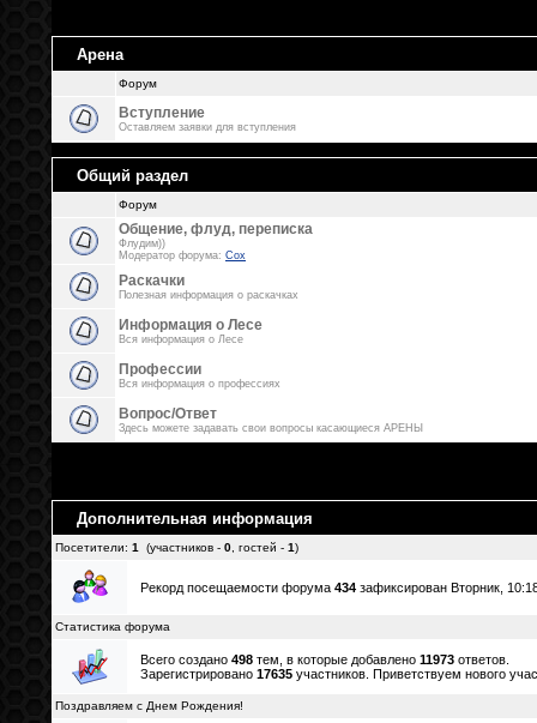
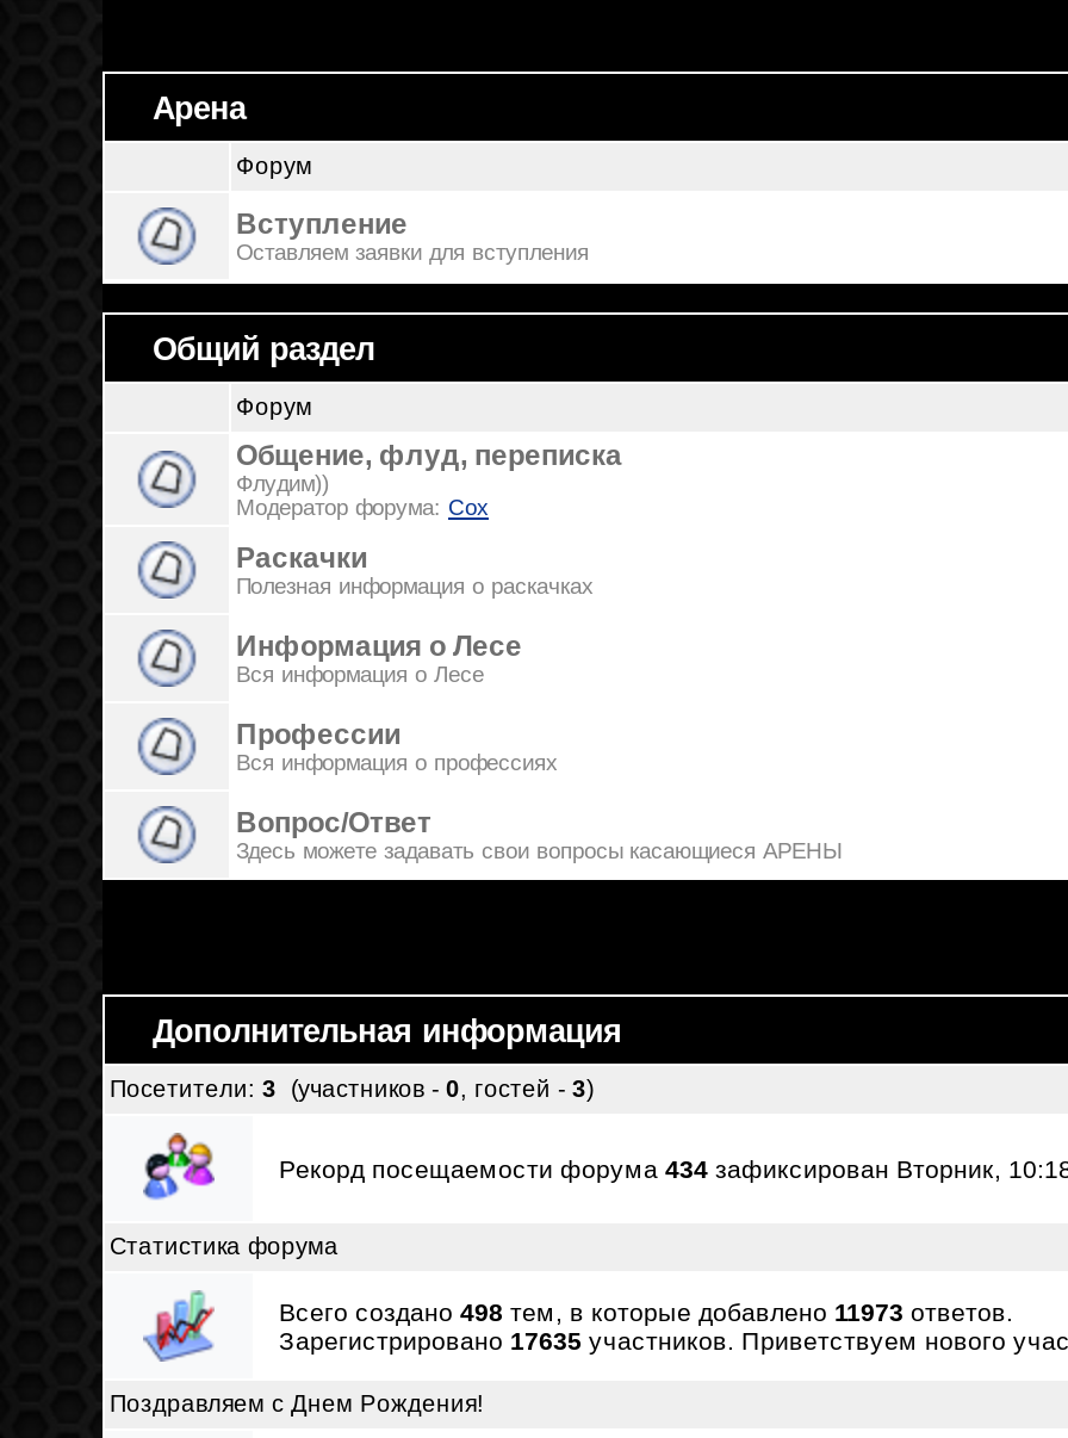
[55,541,298,554] Посетители: 1 (участников - 0, гостей - 1) -> [110,1076,594,1102] Посетители: 3 (участников - 0, гостей - 3)

